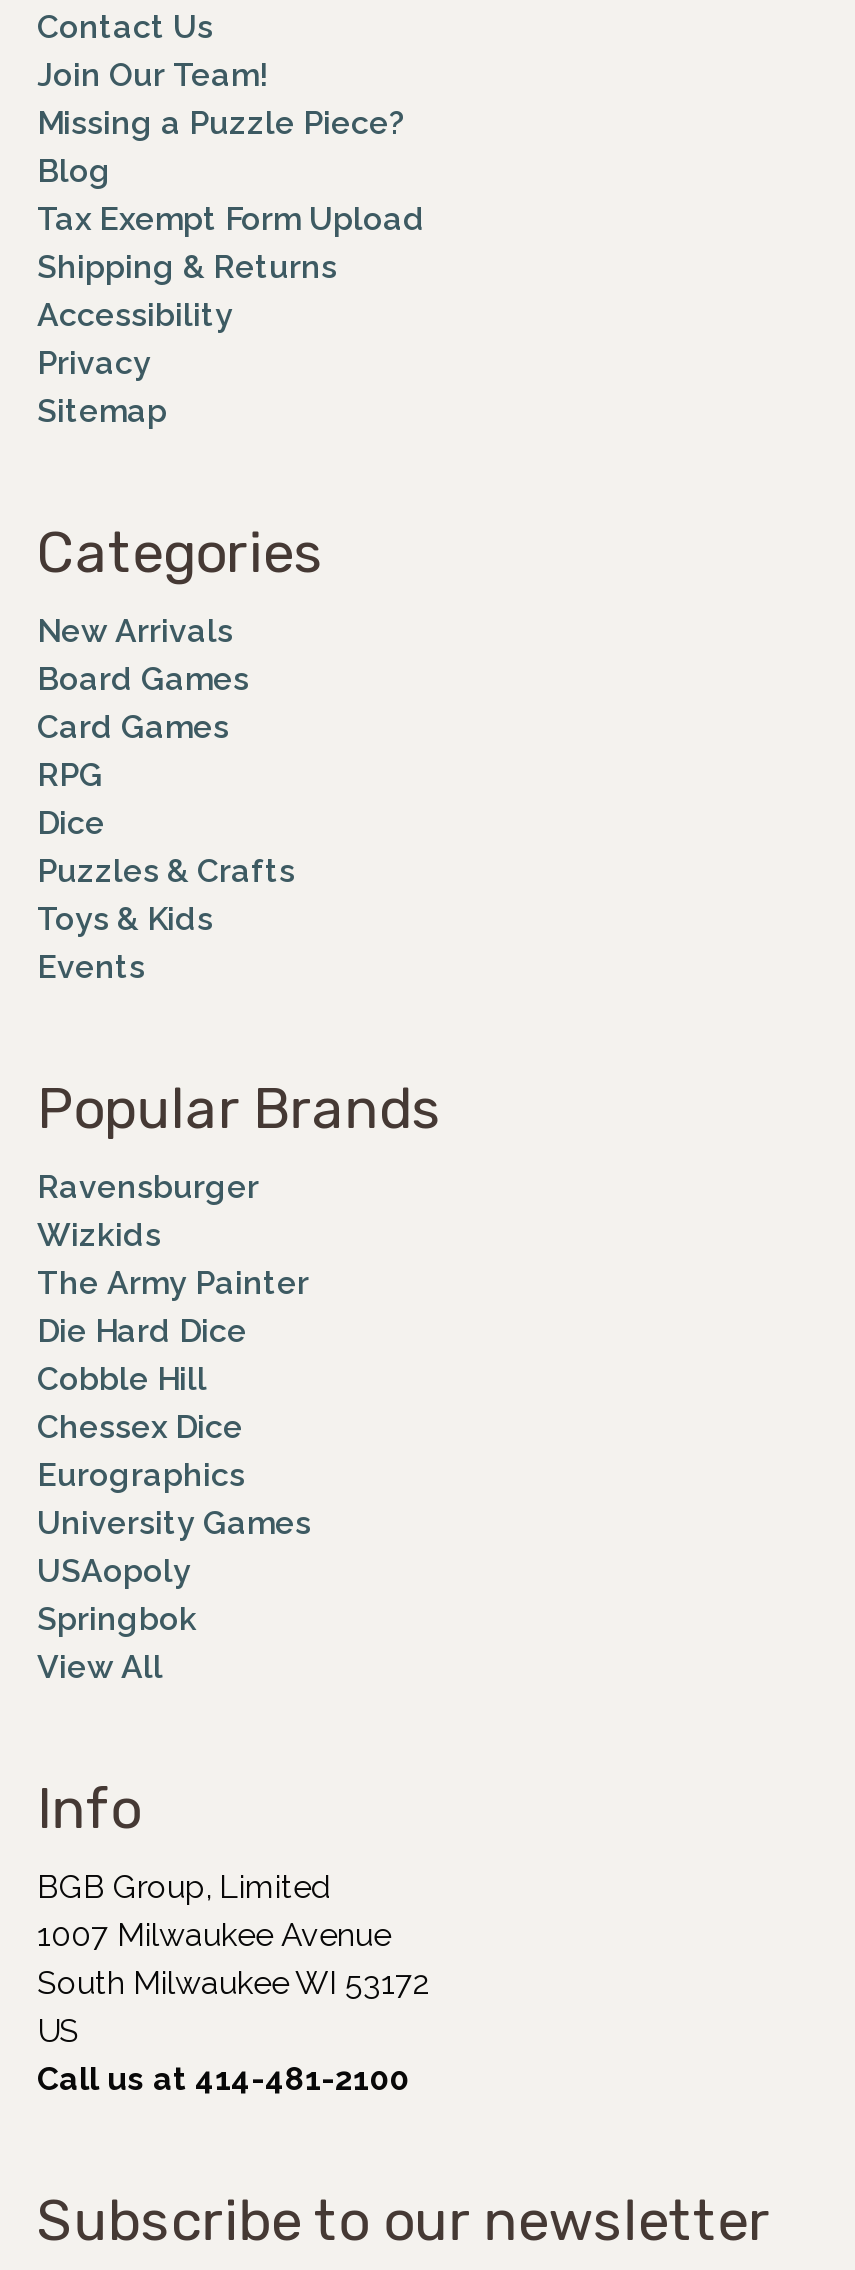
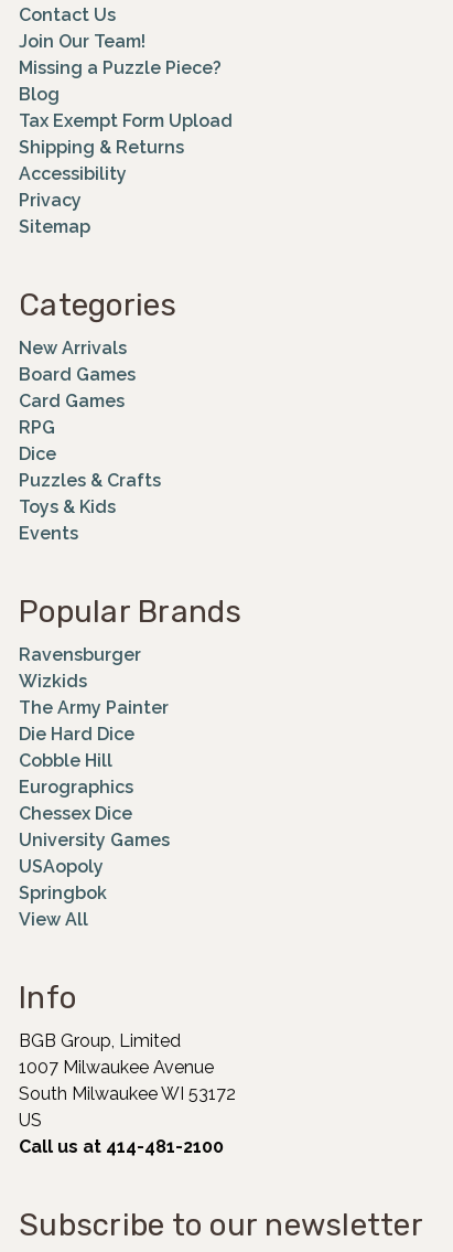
moved [37,1408,243,1446] -> [19,803,132,824]: Chessex Dice
moved [37,1456,245,1494] -> [19,777,133,798]: Eurographics

